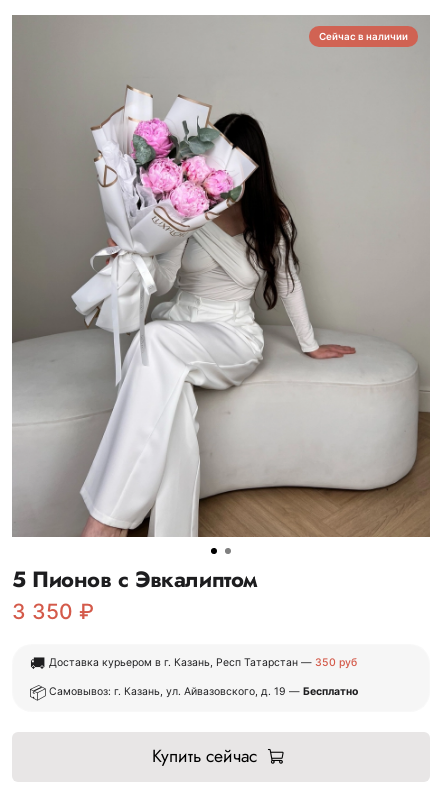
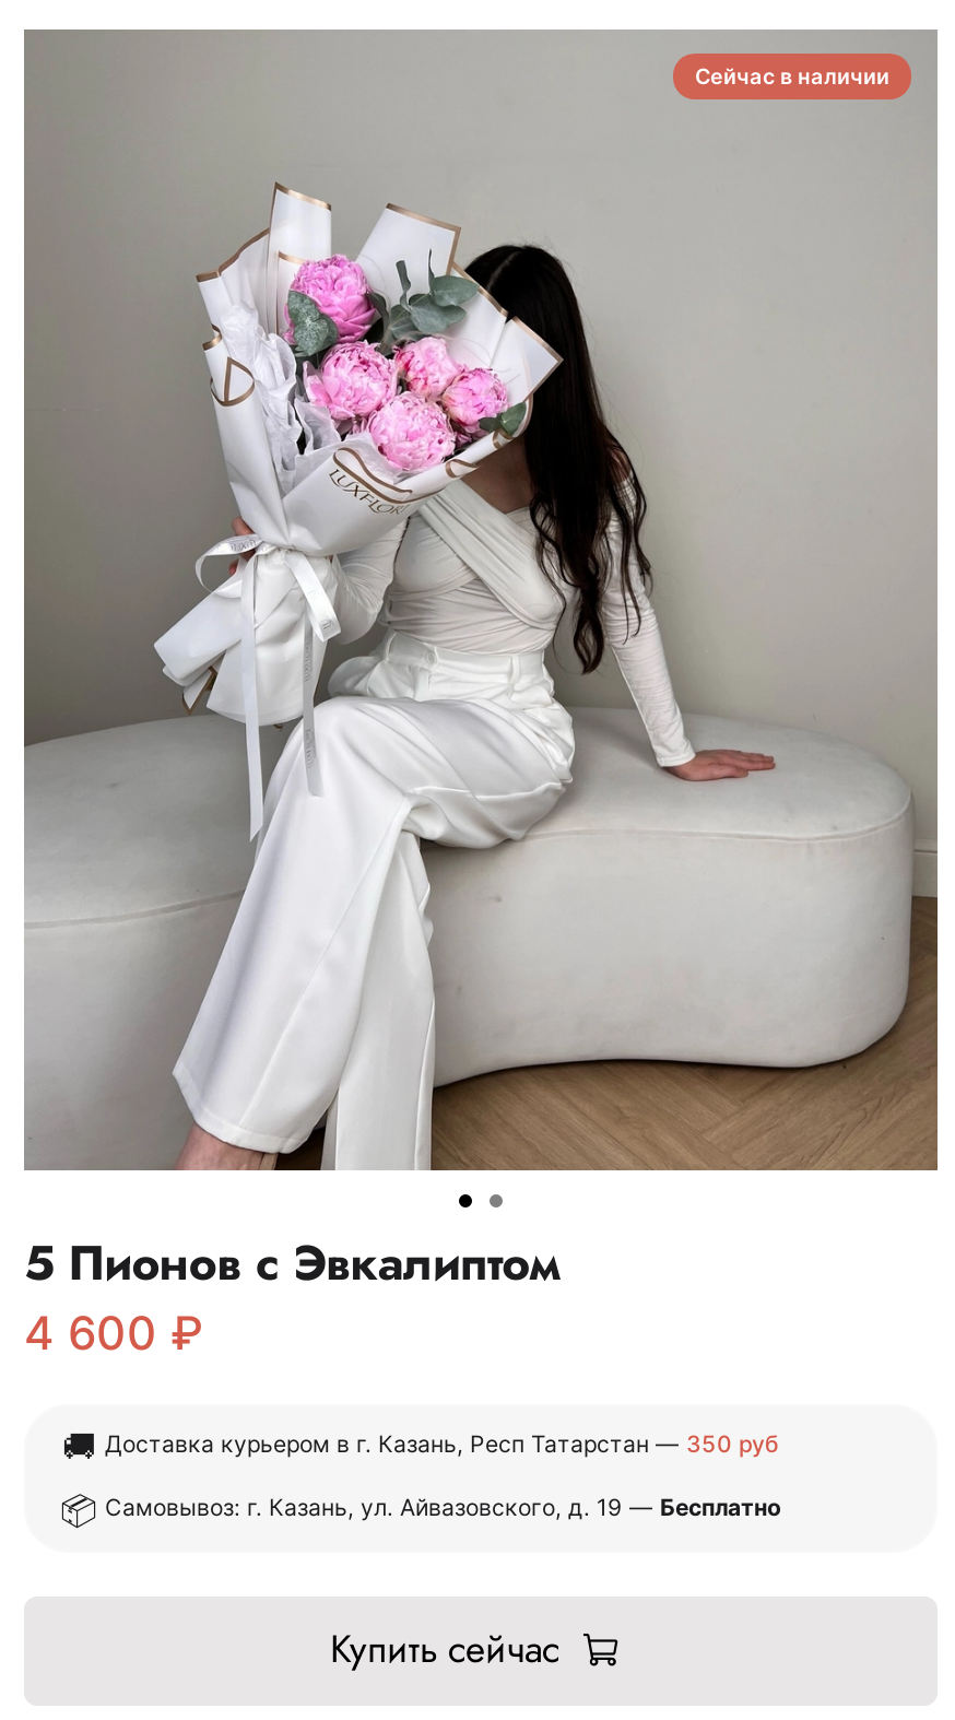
[12,599,94,624] 3 350 ₽ -> [24,1306,203,1360] 4 600 ₽

